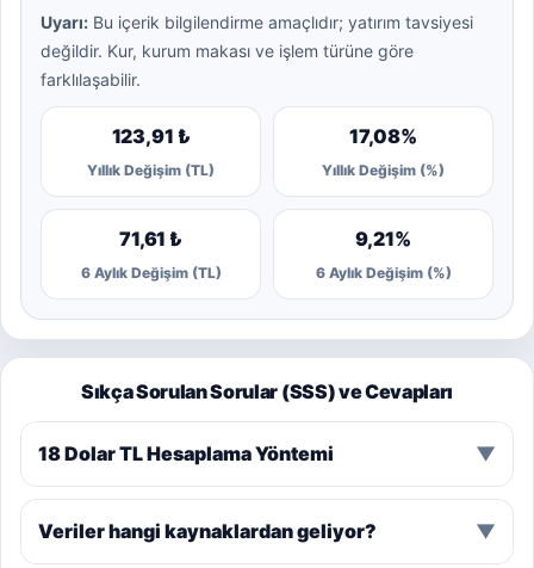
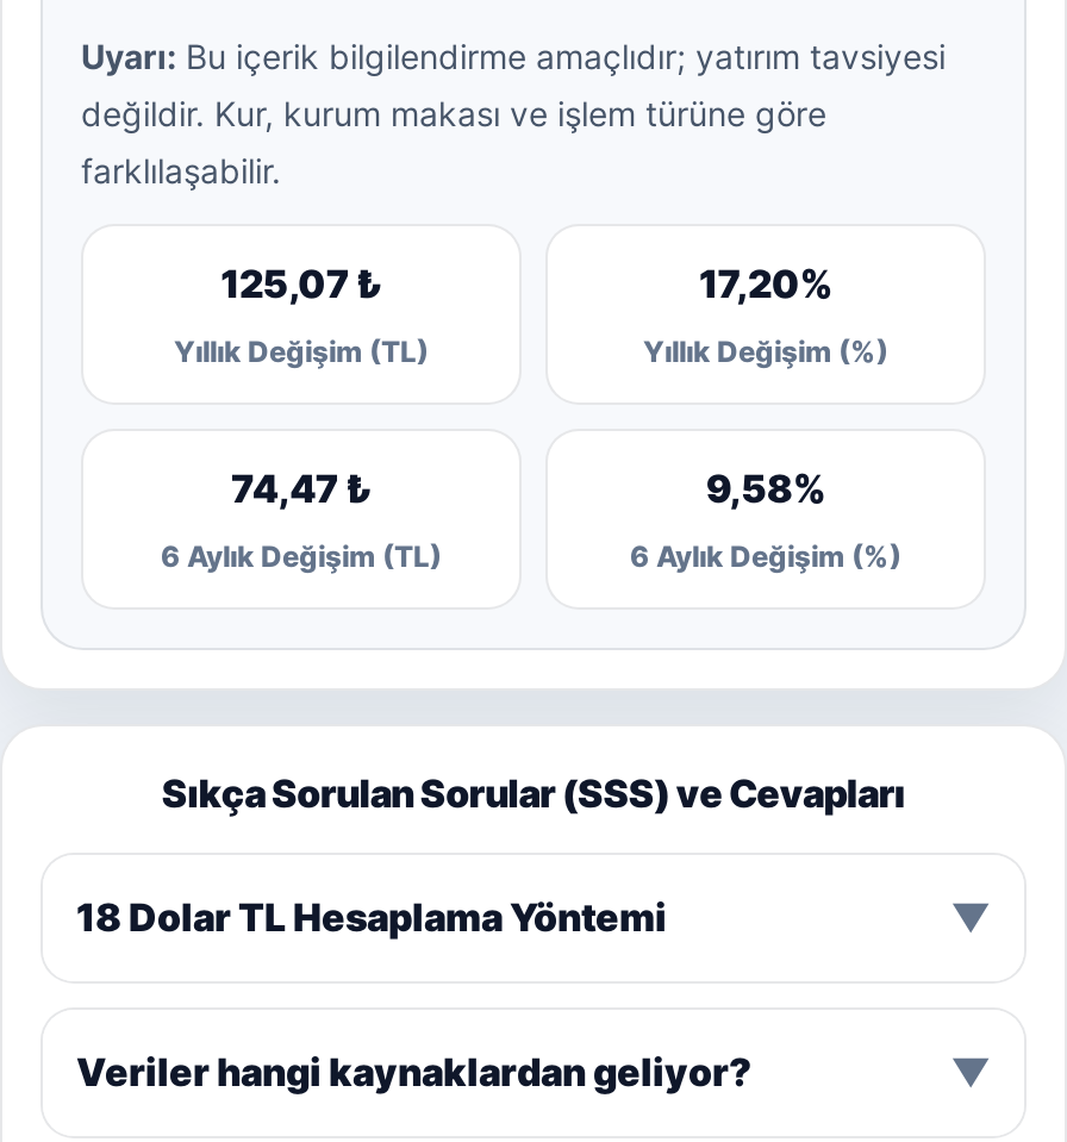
[112,124,190,148] 123,91 ₺ -> [221,260,382,307] 125,07 ₺
[350,124,417,148] 17,08% -> [699,260,832,307] 17,20%
[119,227,182,251] 71,61 ₺ -> [231,464,371,512] 74,47 ₺
[356,227,411,251] 9,21% -> [706,464,825,512] 9,58%

